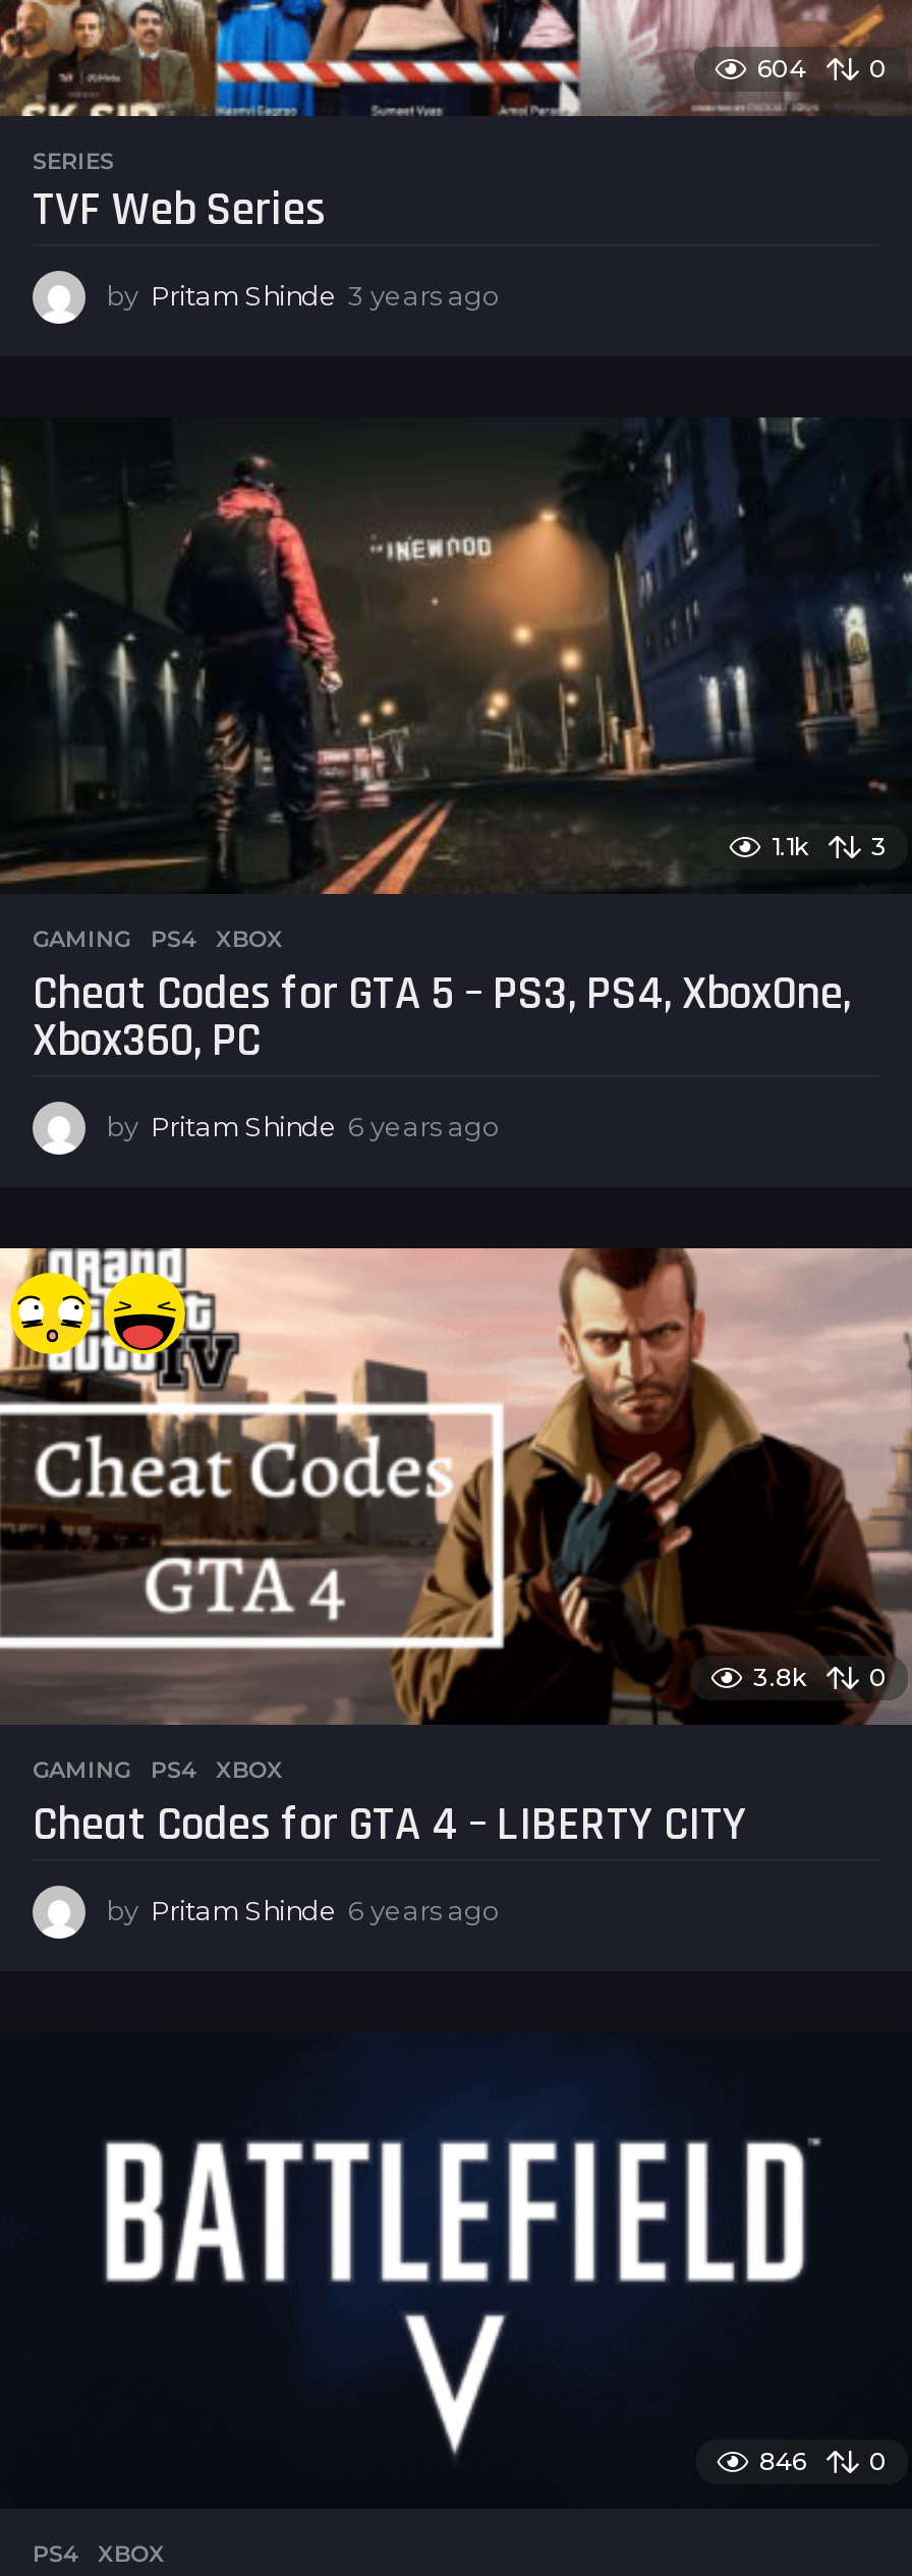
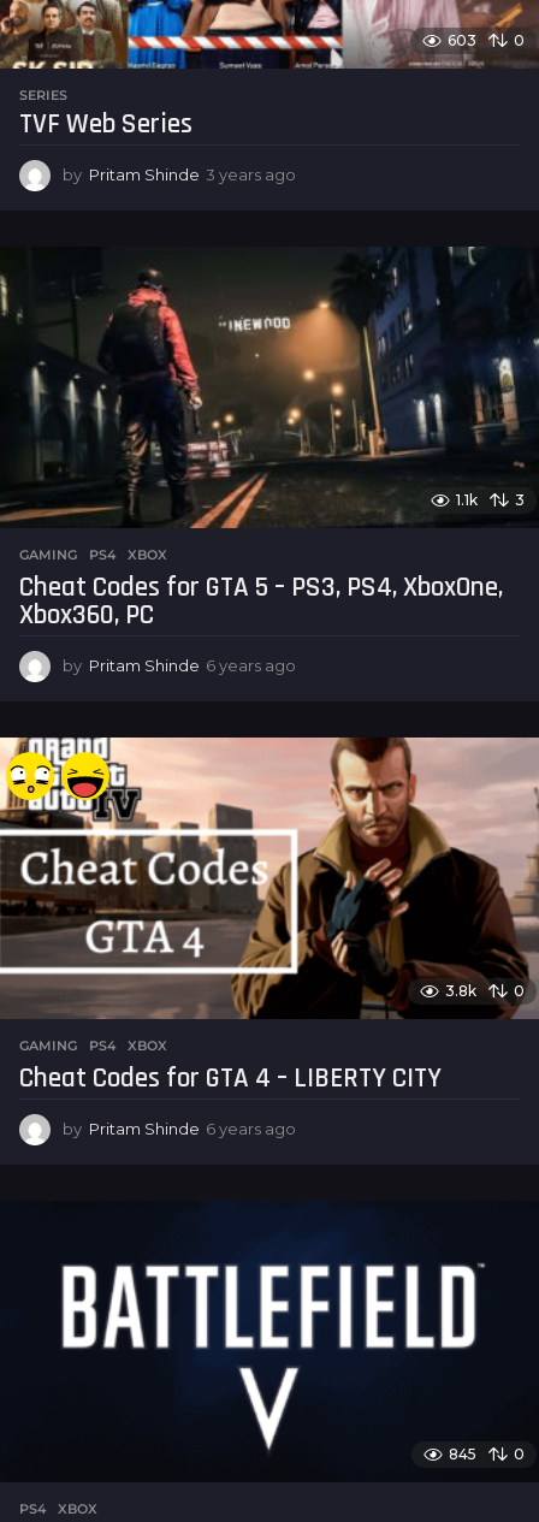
[757,53,806,83] 604 -> [448,31,476,49] 603
[759,2446,806,2476] 846 -> [449,1445,476,1463] 845

